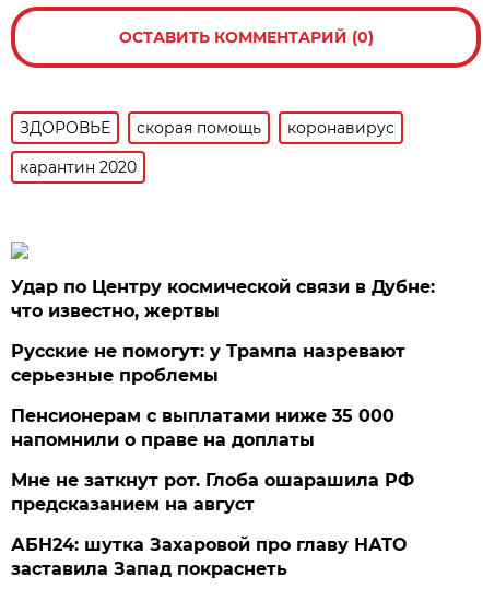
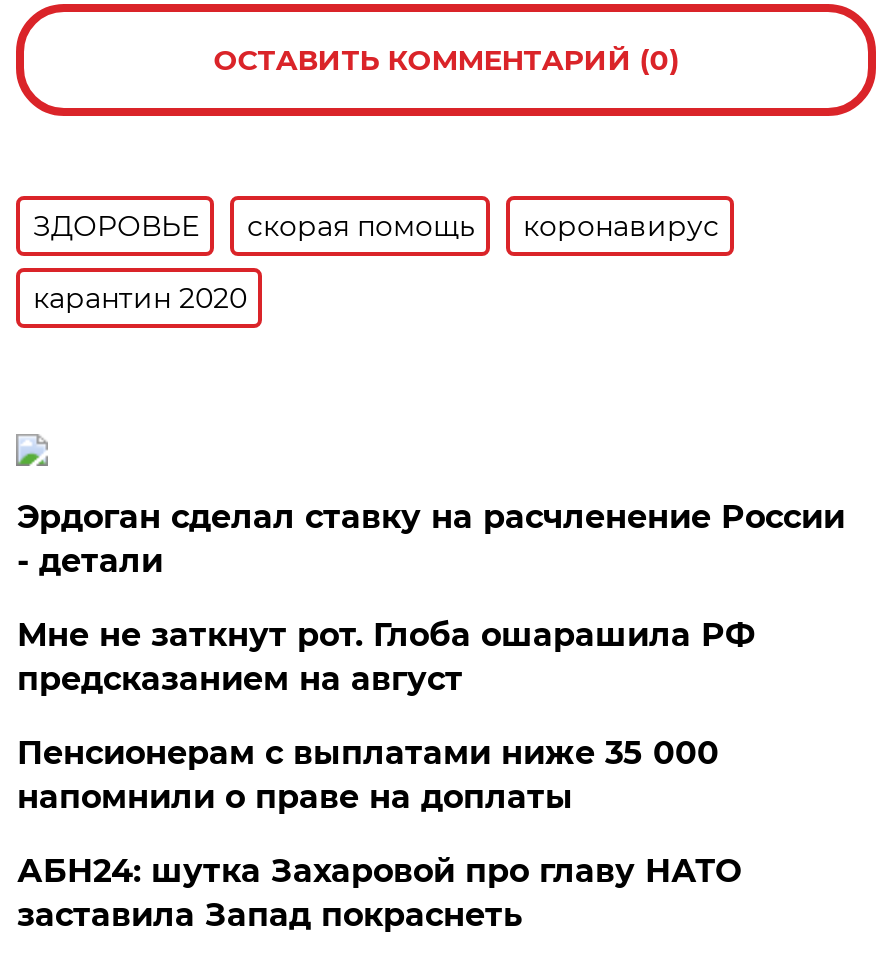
[11,277,435,321] Удар по Центру космической связи в Дубне: | что известно, жертвы -> [17,498,845,580] Эрдоган сделал ставку на расчленение России | - детали
[11,341,406,386] Русские не помогут: у Трампа назревают | серьезные проблемы -> none
moved [11,470,415,515] -> [17,616,755,698]: Мне не заткнут рот. Глоба ошарашила РФ | предсказанием на август

